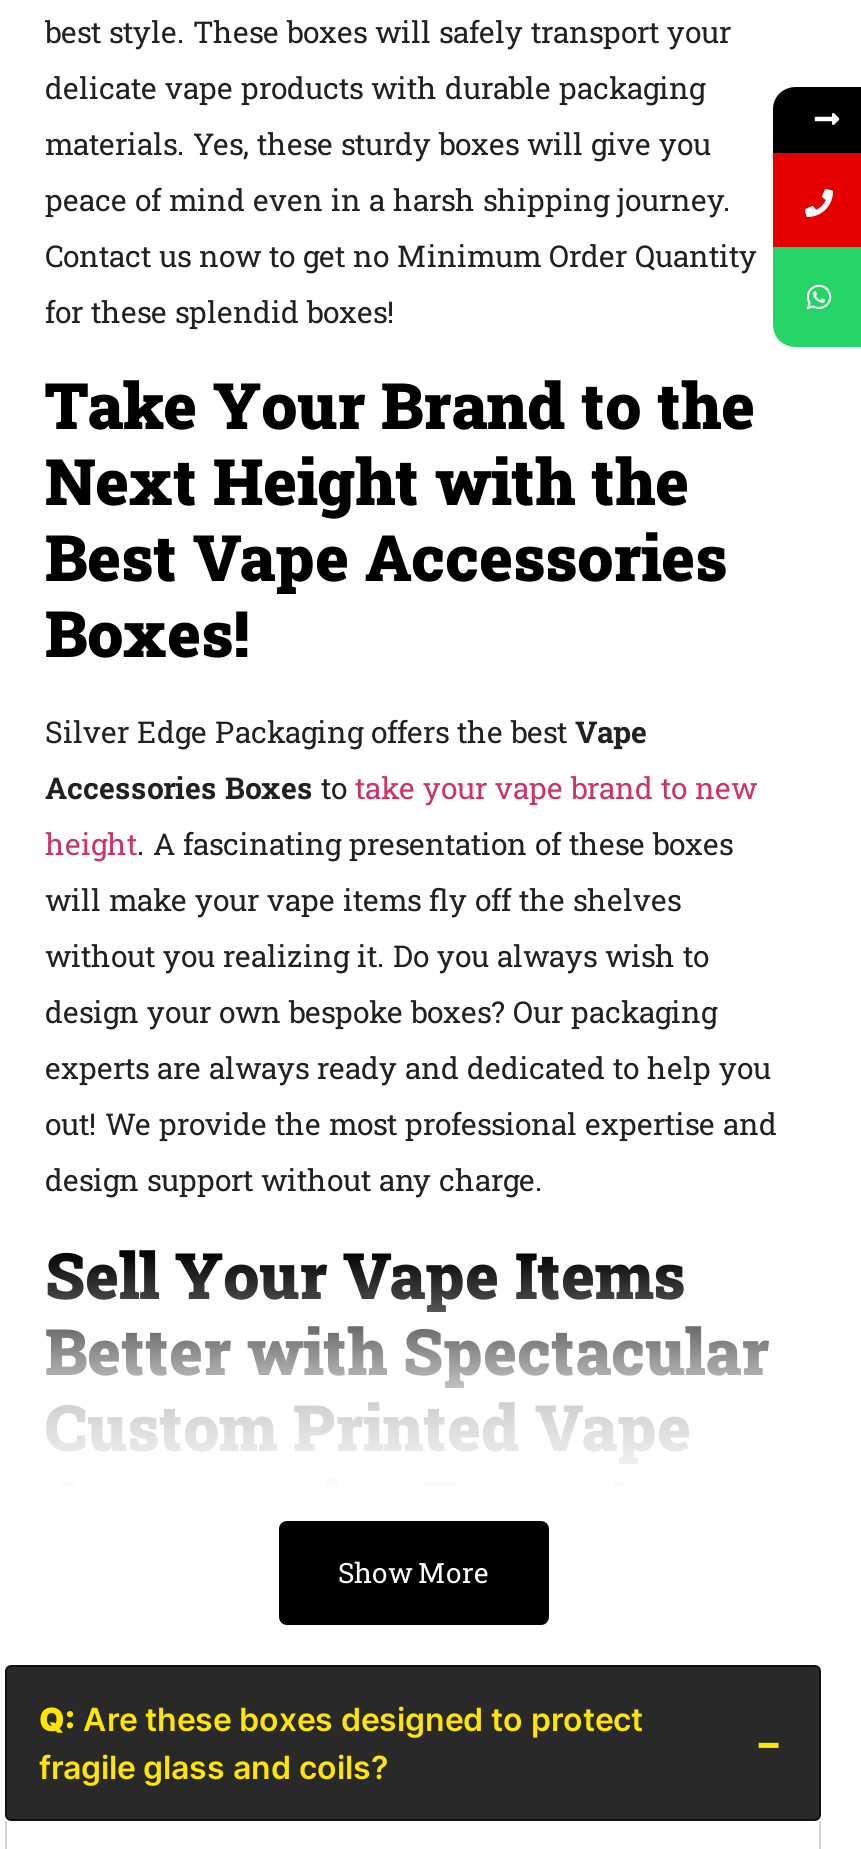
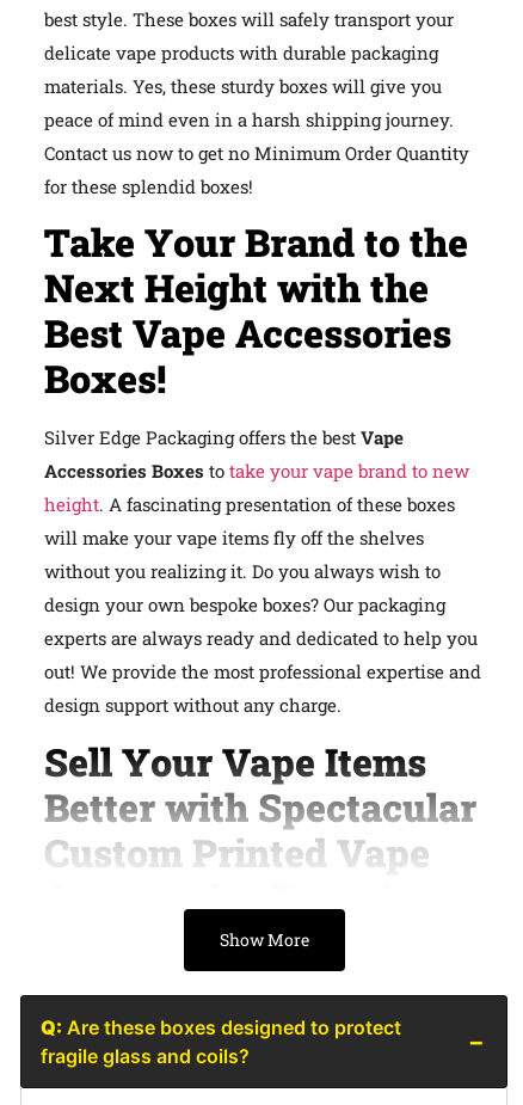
[771,85,855,349] [image] -> none

